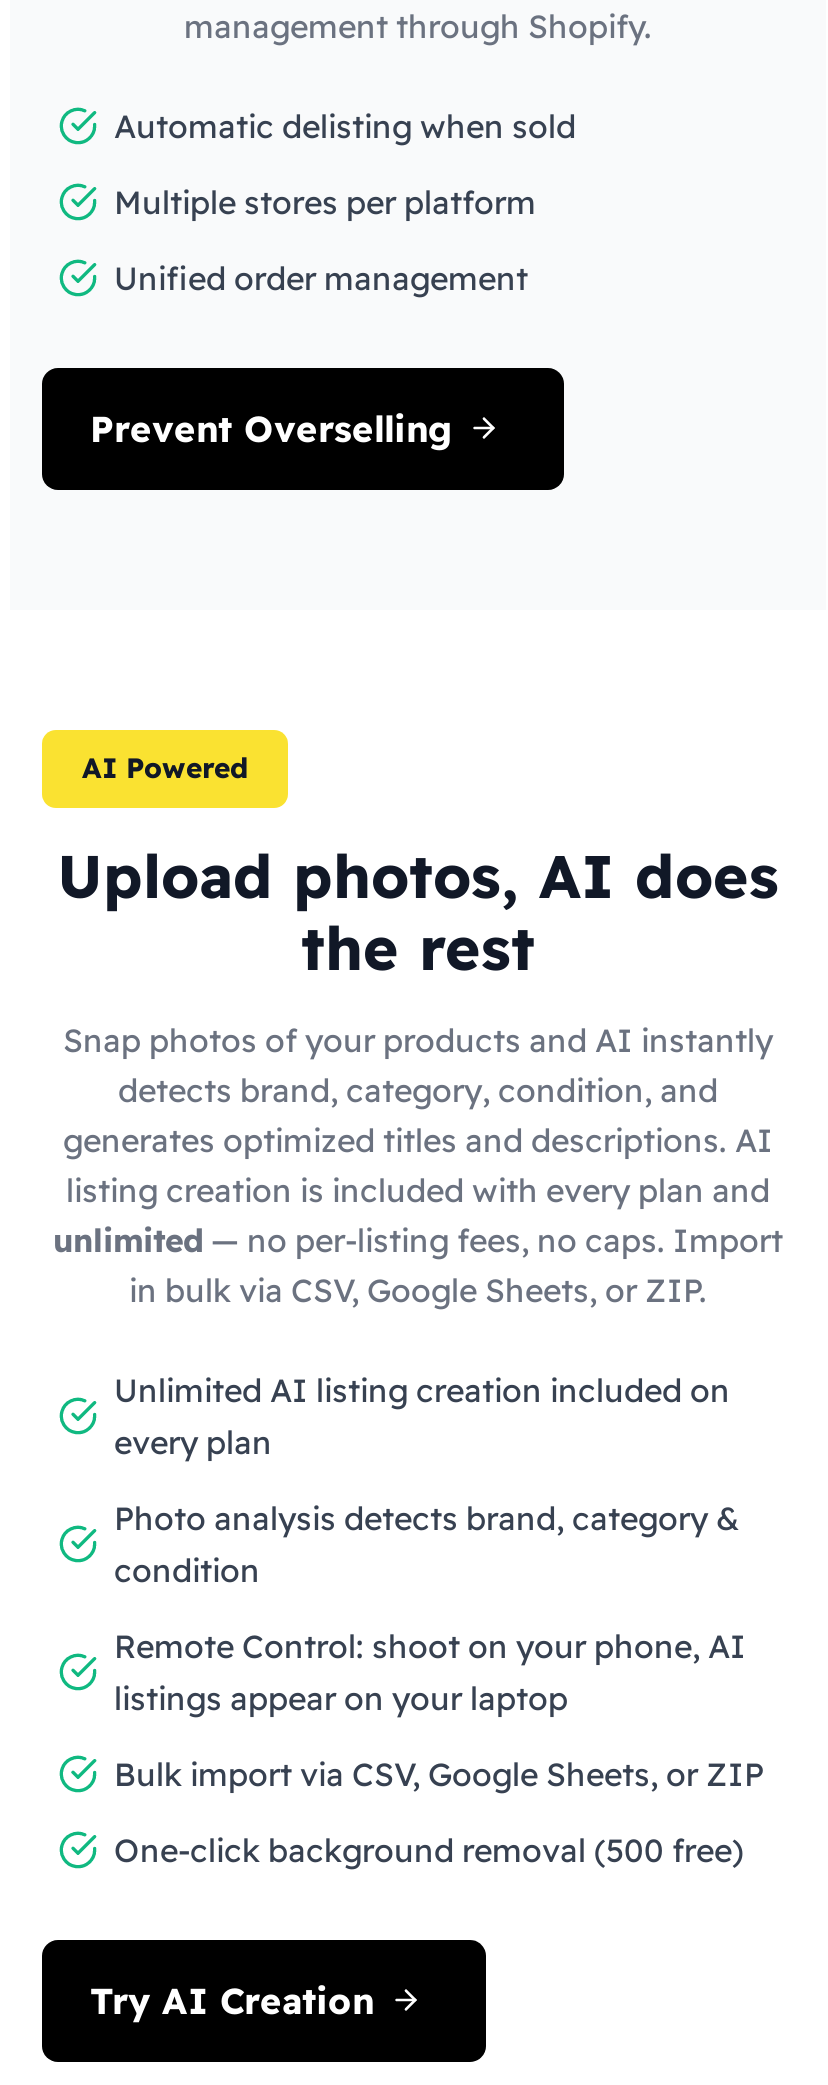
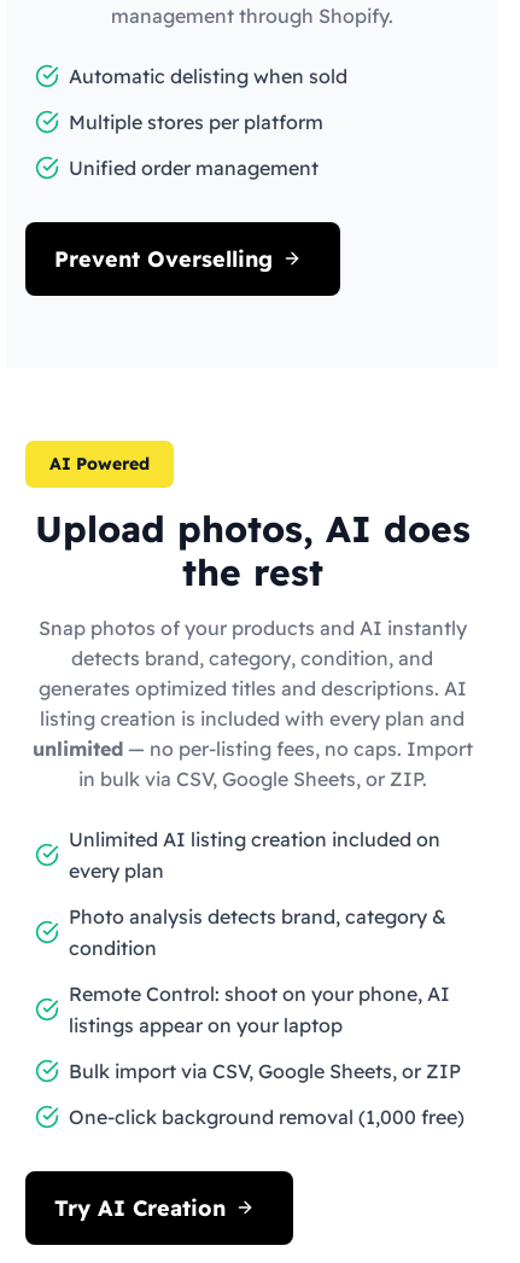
[114,1830,744,1870] One-click background removal (500 free) -> [69,1105,465,1129] One-click background removal (1,000 free)

